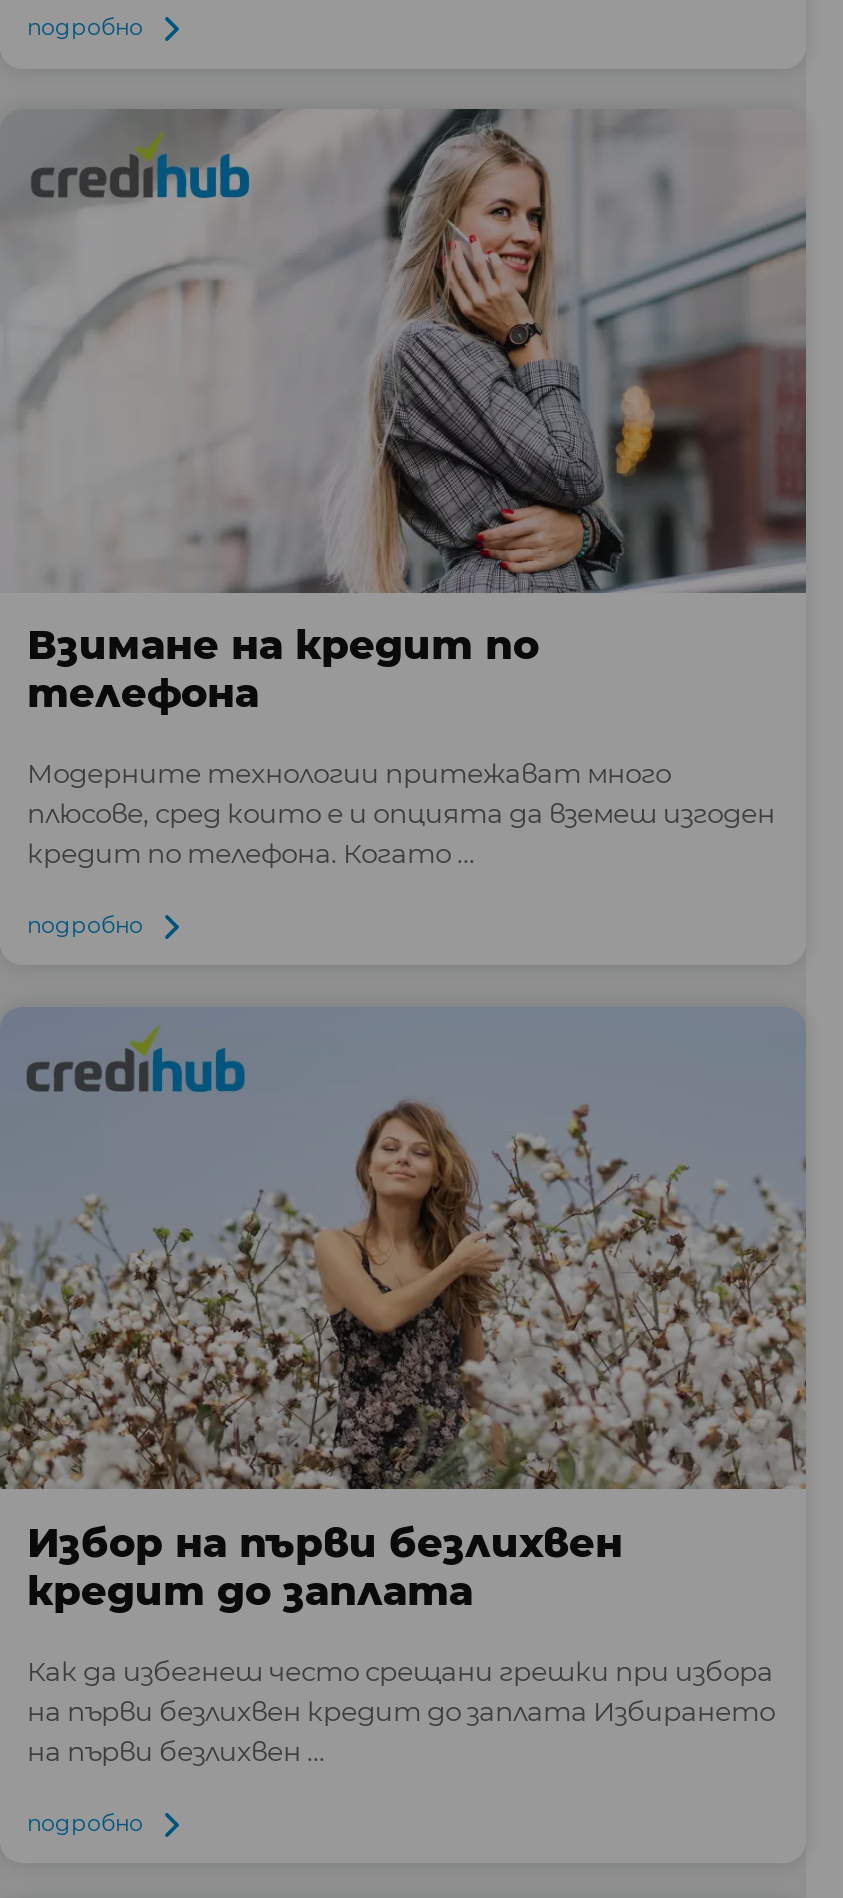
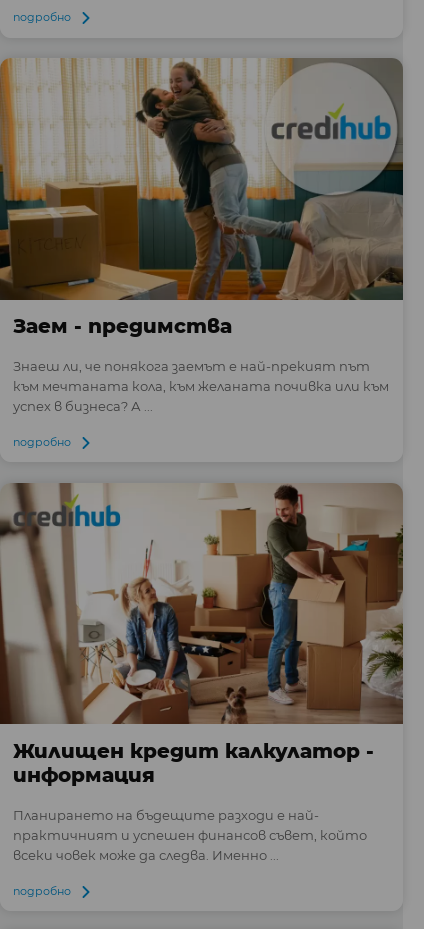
[6,107,806,718] [image] | Взимане на кредит по | телефона -> [3,57,404,338] [image] | Заем - предимства
[27,755,775,871] Модерните технологии притежават много | плюсове, сред които е и опцията да вземеш изгоден | кредит по телефона. Когато ... -> [13,357,389,415] Знаеш ли, че понякога заемът е най-прекият път | към мечтаната кола, към желаната почивка или към | успех в бизнеса? А ...
[6,1007,806,1615] [image] | Избор на първи безлихвен | кредит до заплата -> [3,482,404,787] [image] | Жилищен кредит калкулатор - | информация
[27,1652,775,1768] Как да избегнеш често срещани грешки при избора | на първи безлихвен кредит до заплата Избирането | на първи безлихвен ... -> [13,806,367,864] Планирането на бъдещите разходи е най- | практичният и успешен финансов съвет, който | всеки човек може да следва. Именно ...

